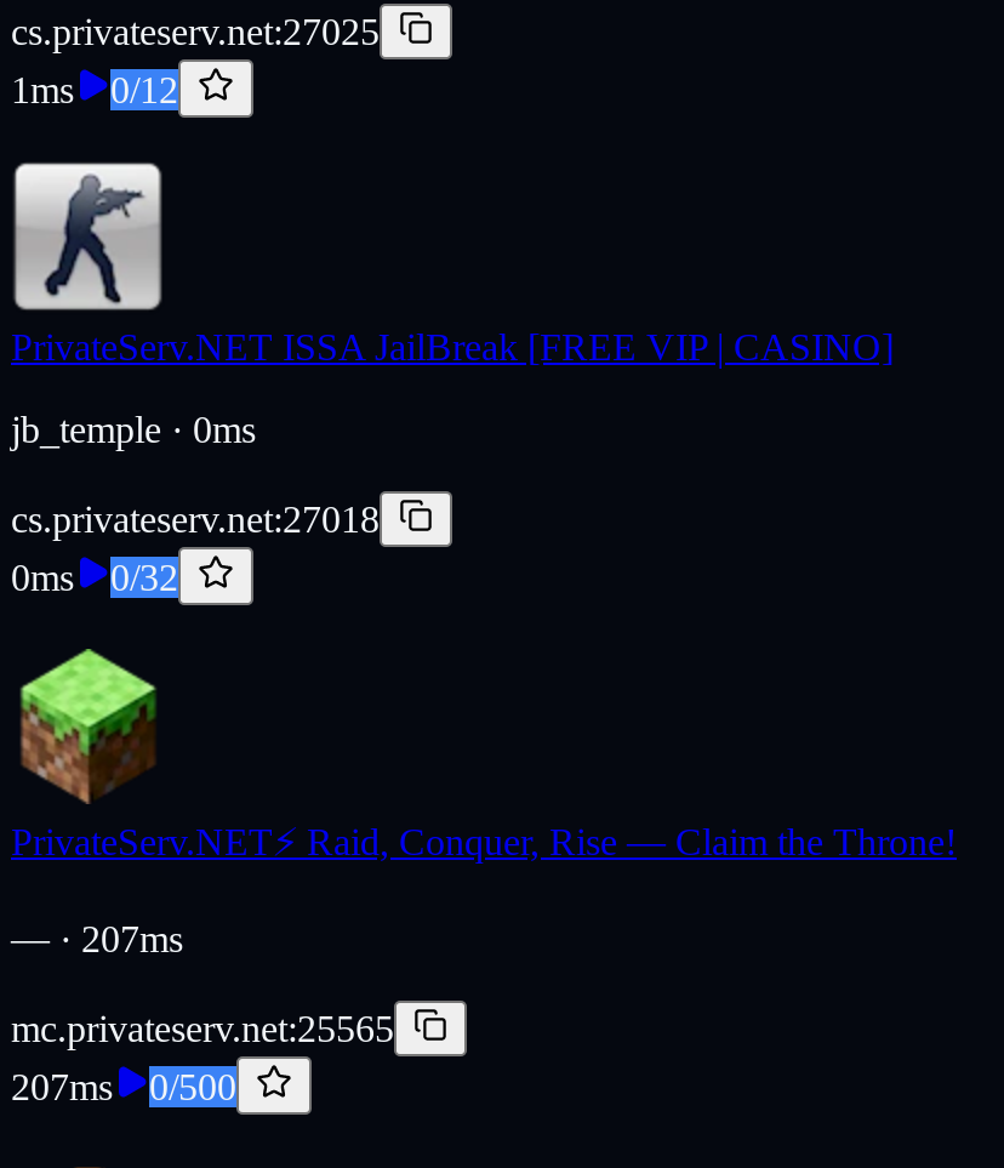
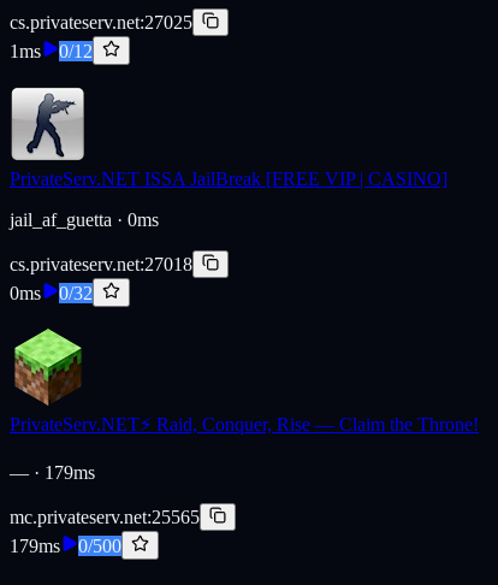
[11,410,256,451] jb_temple · 0ms -> [10,210,159,230] jail_af_guetta · 0ms
[11,919,183,960] — · 207ms -> [10,463,95,483] — · 179ms
[11,1067,236,1108] 207ms 0/500 -> [10,536,121,557] 179ms 0/500

